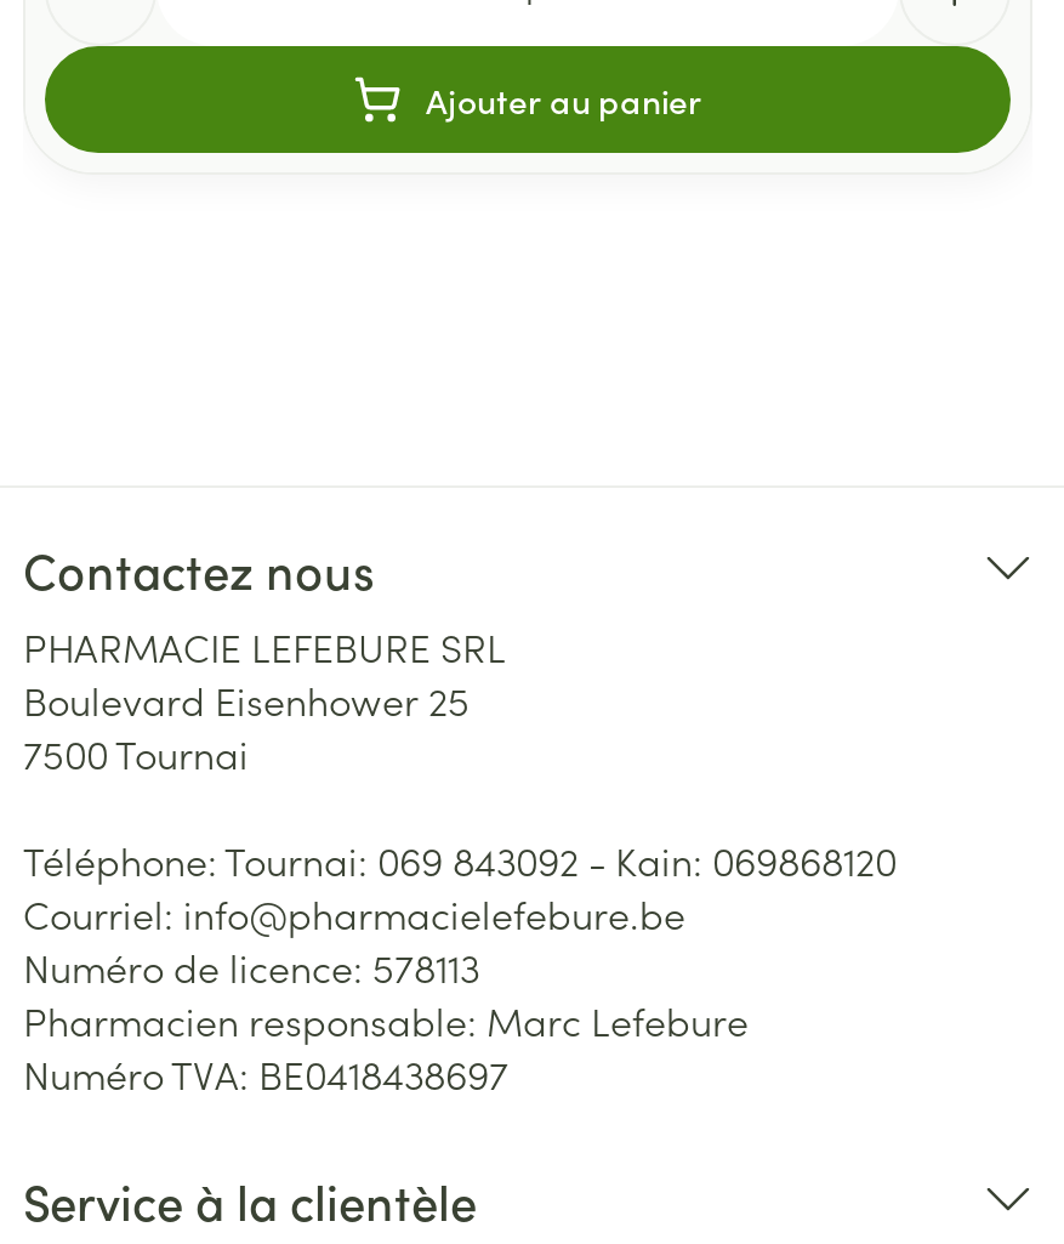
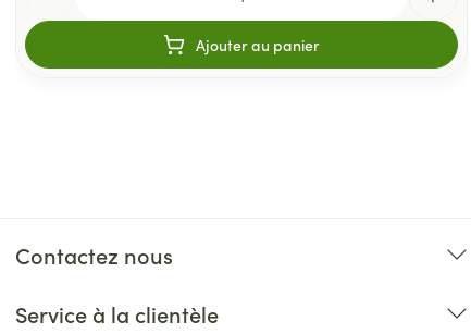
[23,619,897,1100] PHARMACIE LEFEBURE SRL | Boulevard Eisenhower 25 | 7500 Tournai | Téléphone: Tournai: 069 843092 - Kain: 069868120 | Courriel: info@pharmacielefebure.be | Numéro de licence: 578113 | Pharmacien responsable: Marc Lefebure | Numéro TVA: BE0418438697 -> none

